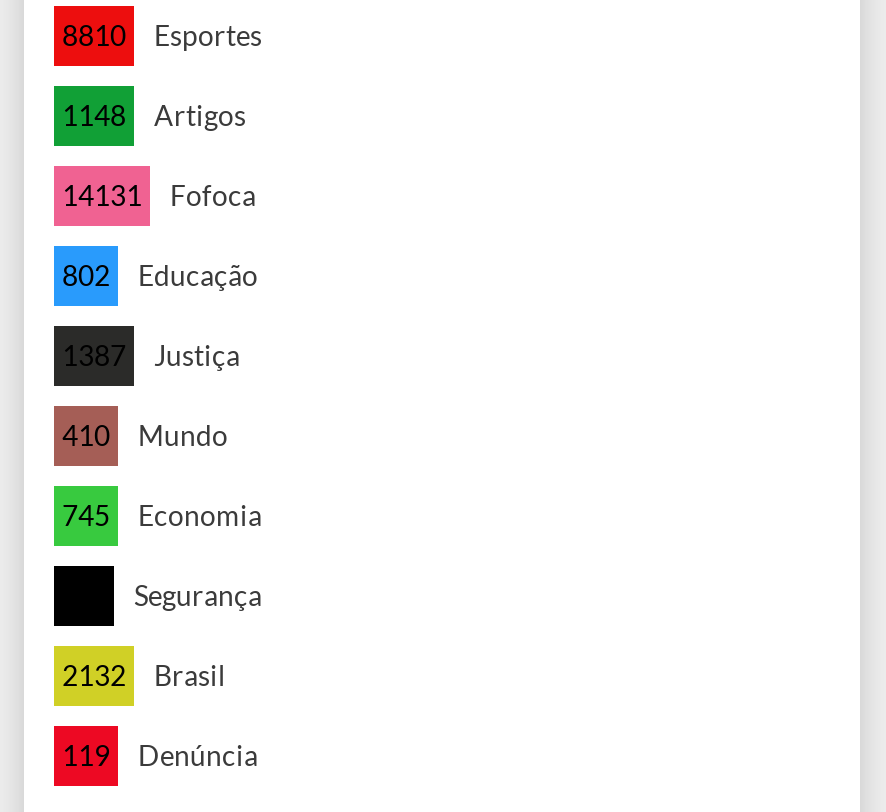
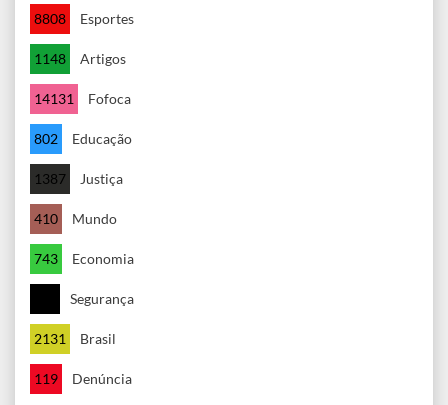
[62,17,262,51] 8810 Esportes -> [34,10,134,27] 8808 Esportes
[62,497,262,531] 745 Economia -> [34,250,134,267] 743 Economia
[62,657,226,691] 2132 Brasil -> [34,330,116,347] 2131 Brasil

